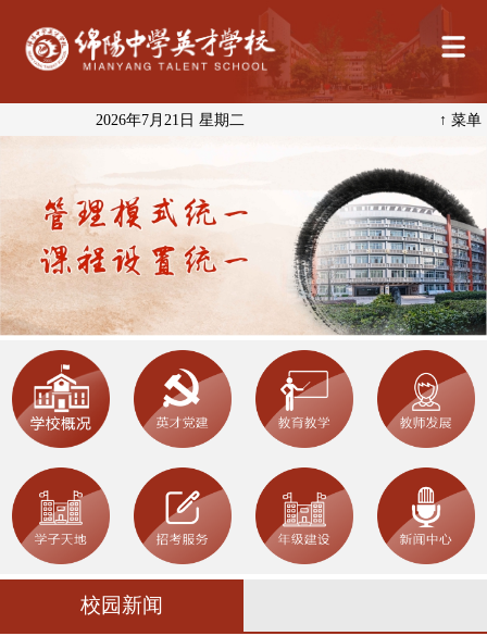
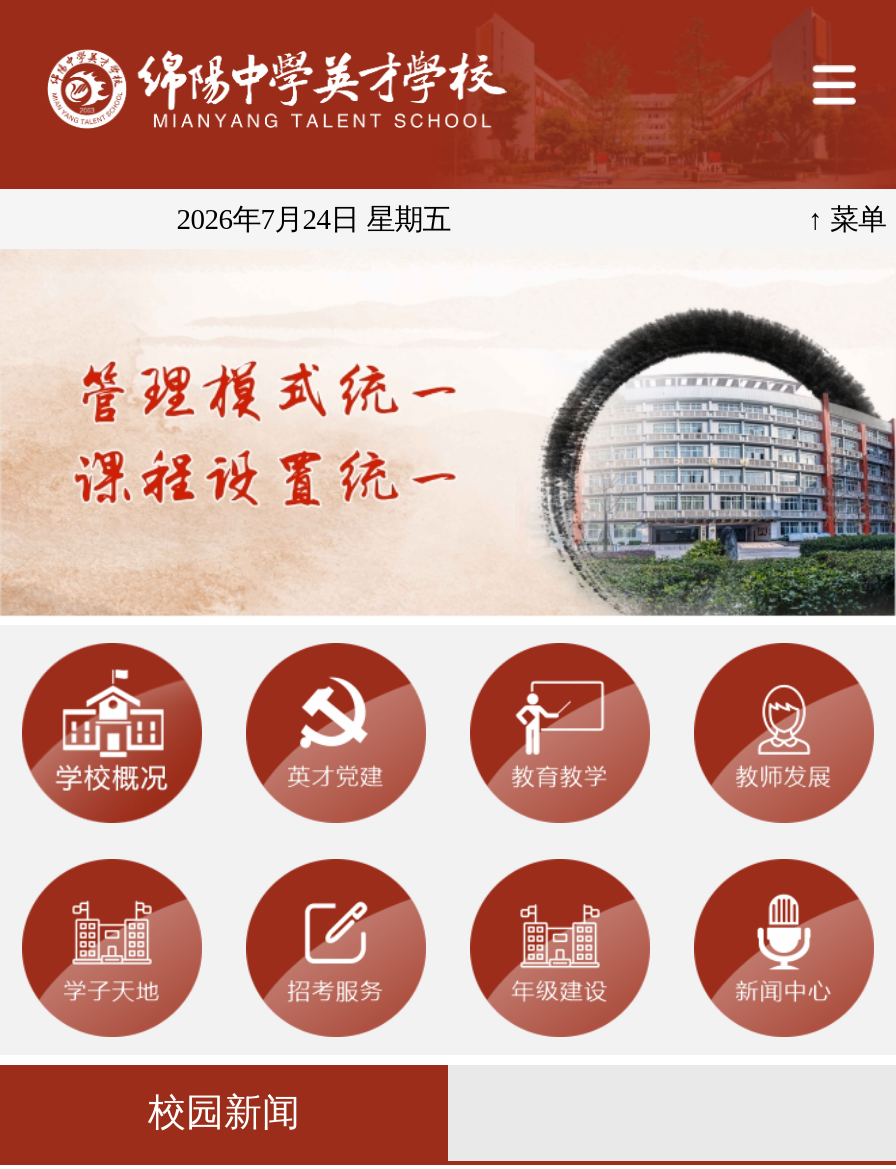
[96,111,245,128] 2026年7月21日 星期二 -> [177,203,451,235] 2026年7月24日 星期五

